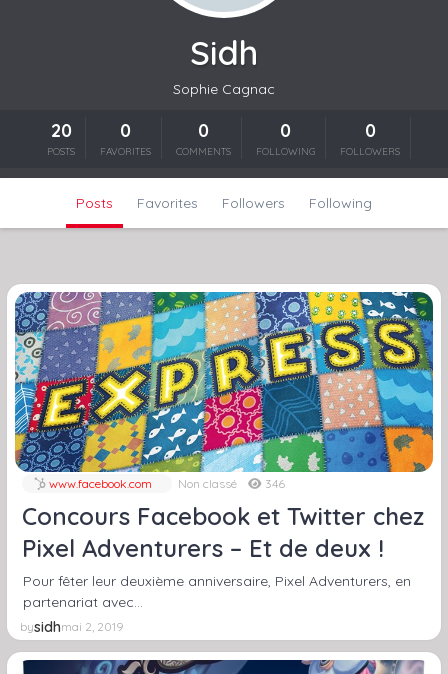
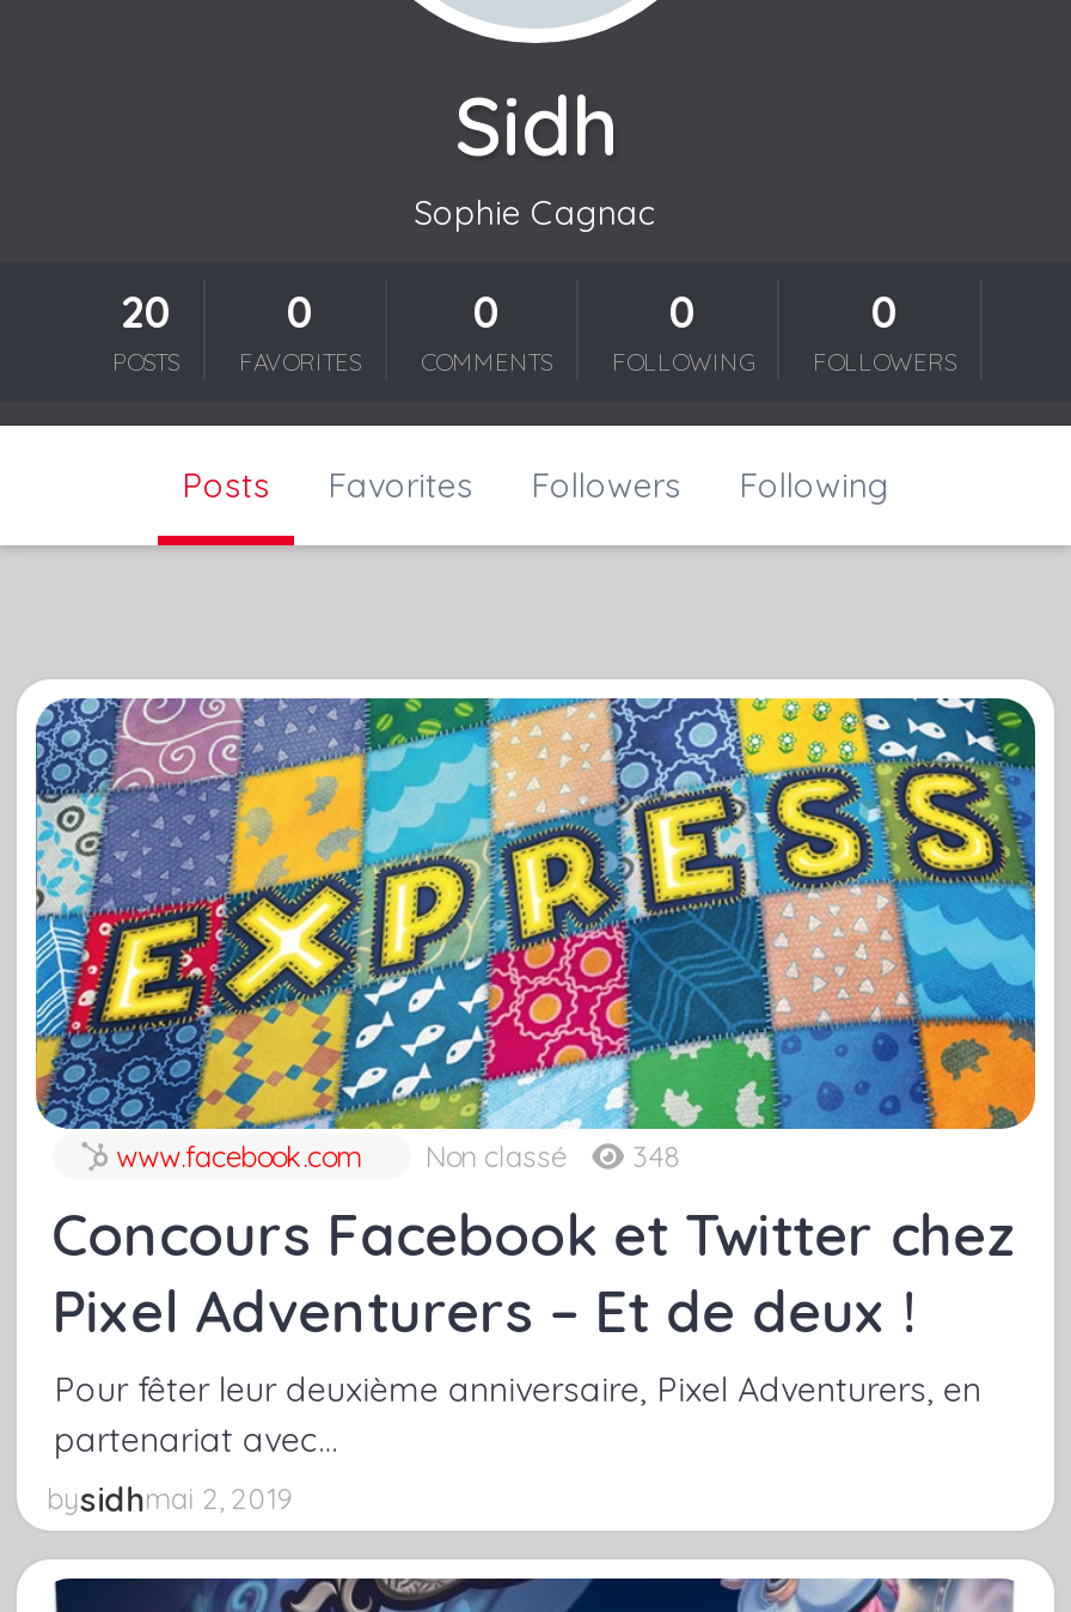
[46,476,285,491] www.facebook.com Non classé 346 -> [109,1138,681,1174] www.facebook.com Non classé 348

